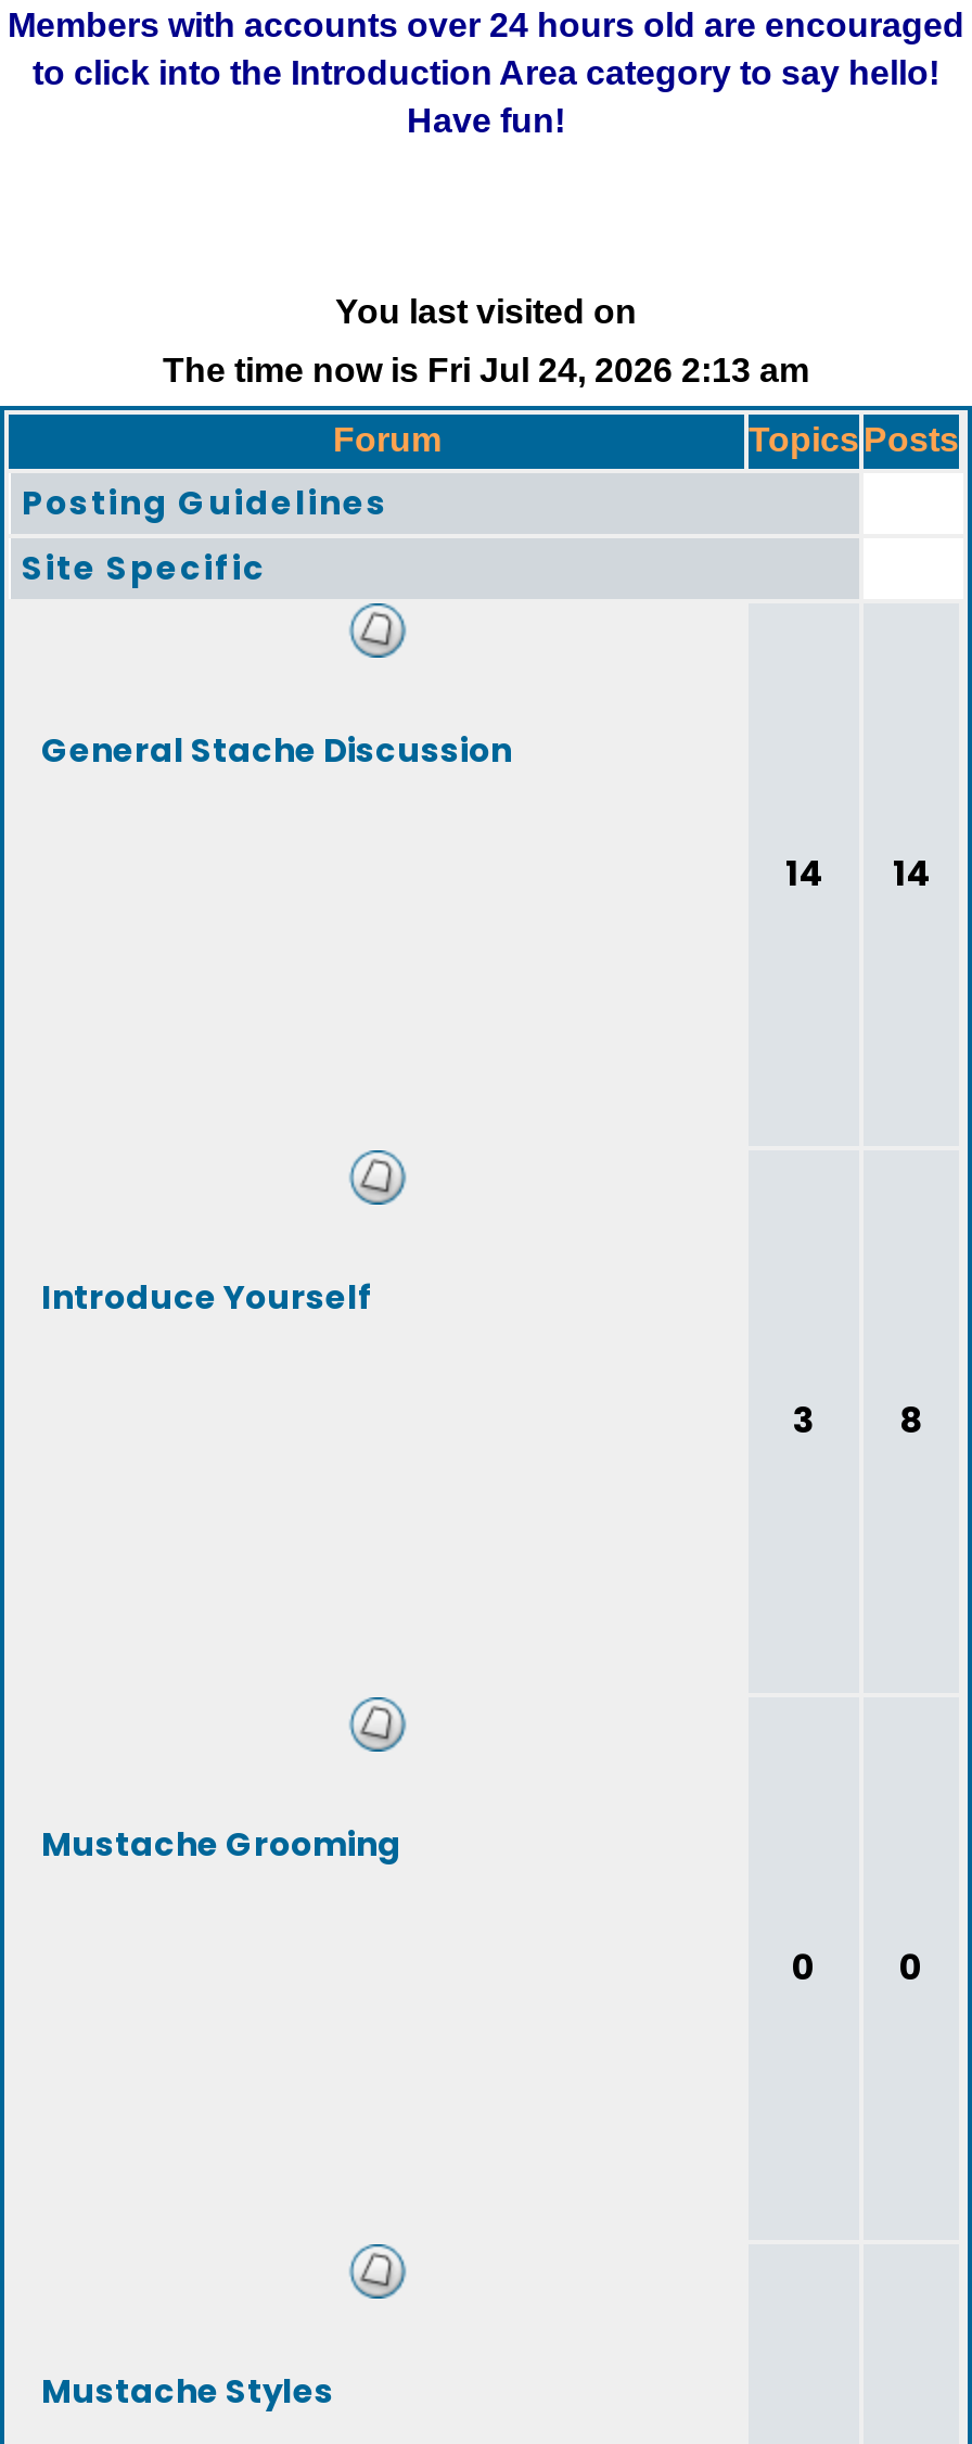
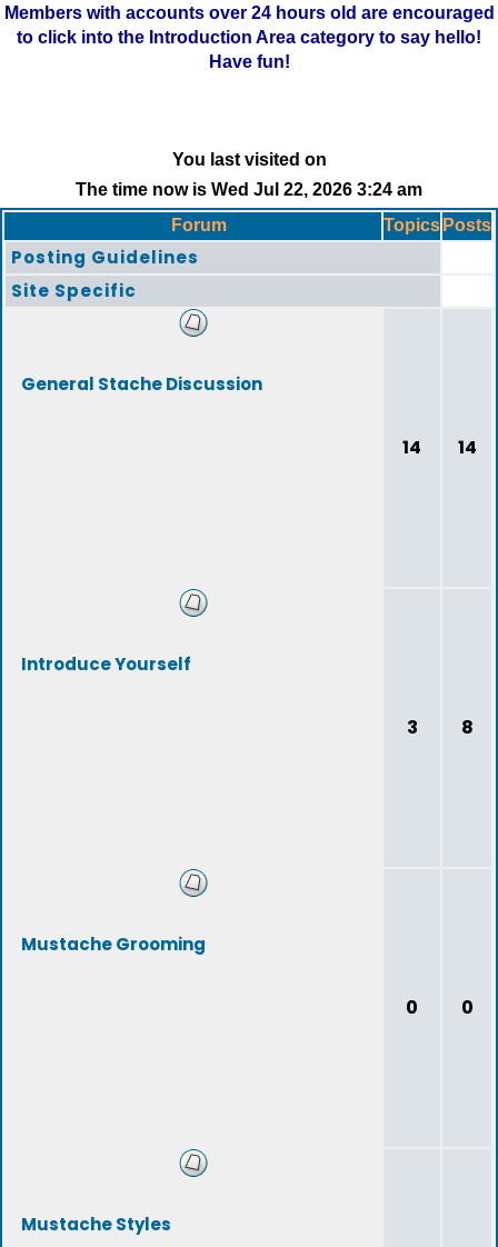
[163,352,809,389] The time now is Fri Jul 24, 2026 2:13 am -> [76,180,422,199] The time now is Wed Jul 22, 2026 3:24 am

